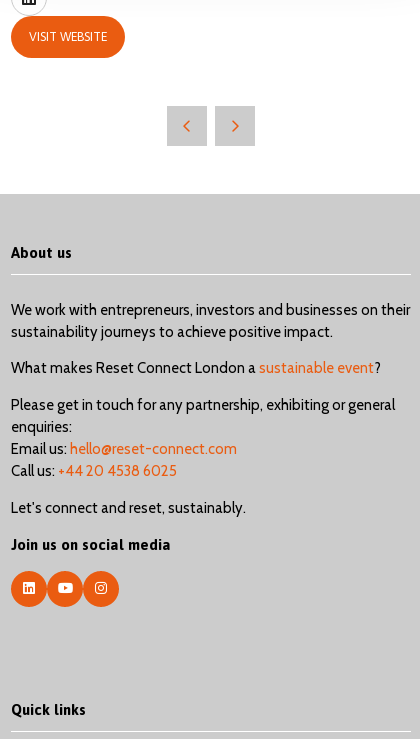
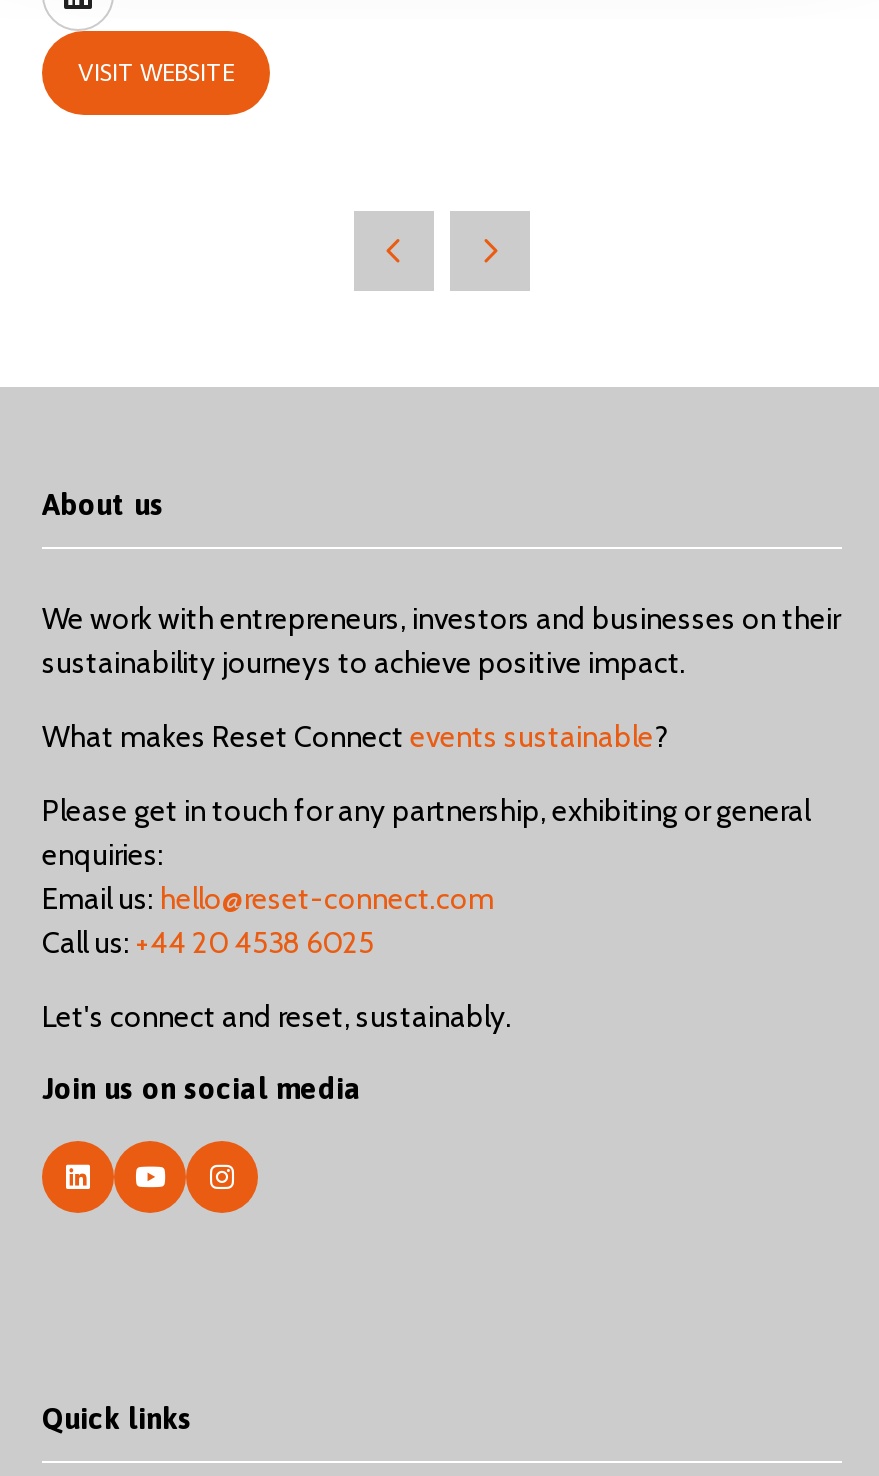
[11,359,384,377] What makes Reset Connect London a sustainable event? -> [42,719,668,755] What makes Reset Connect events sustainable?

